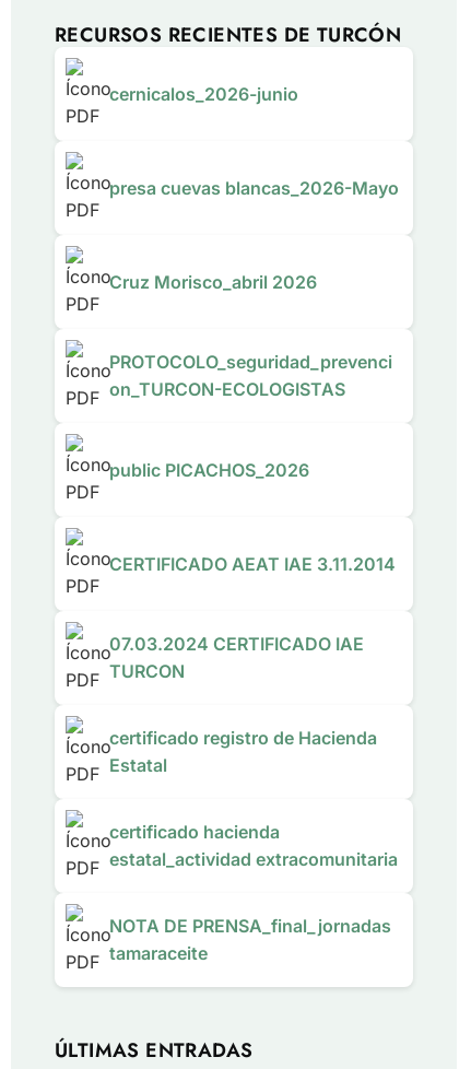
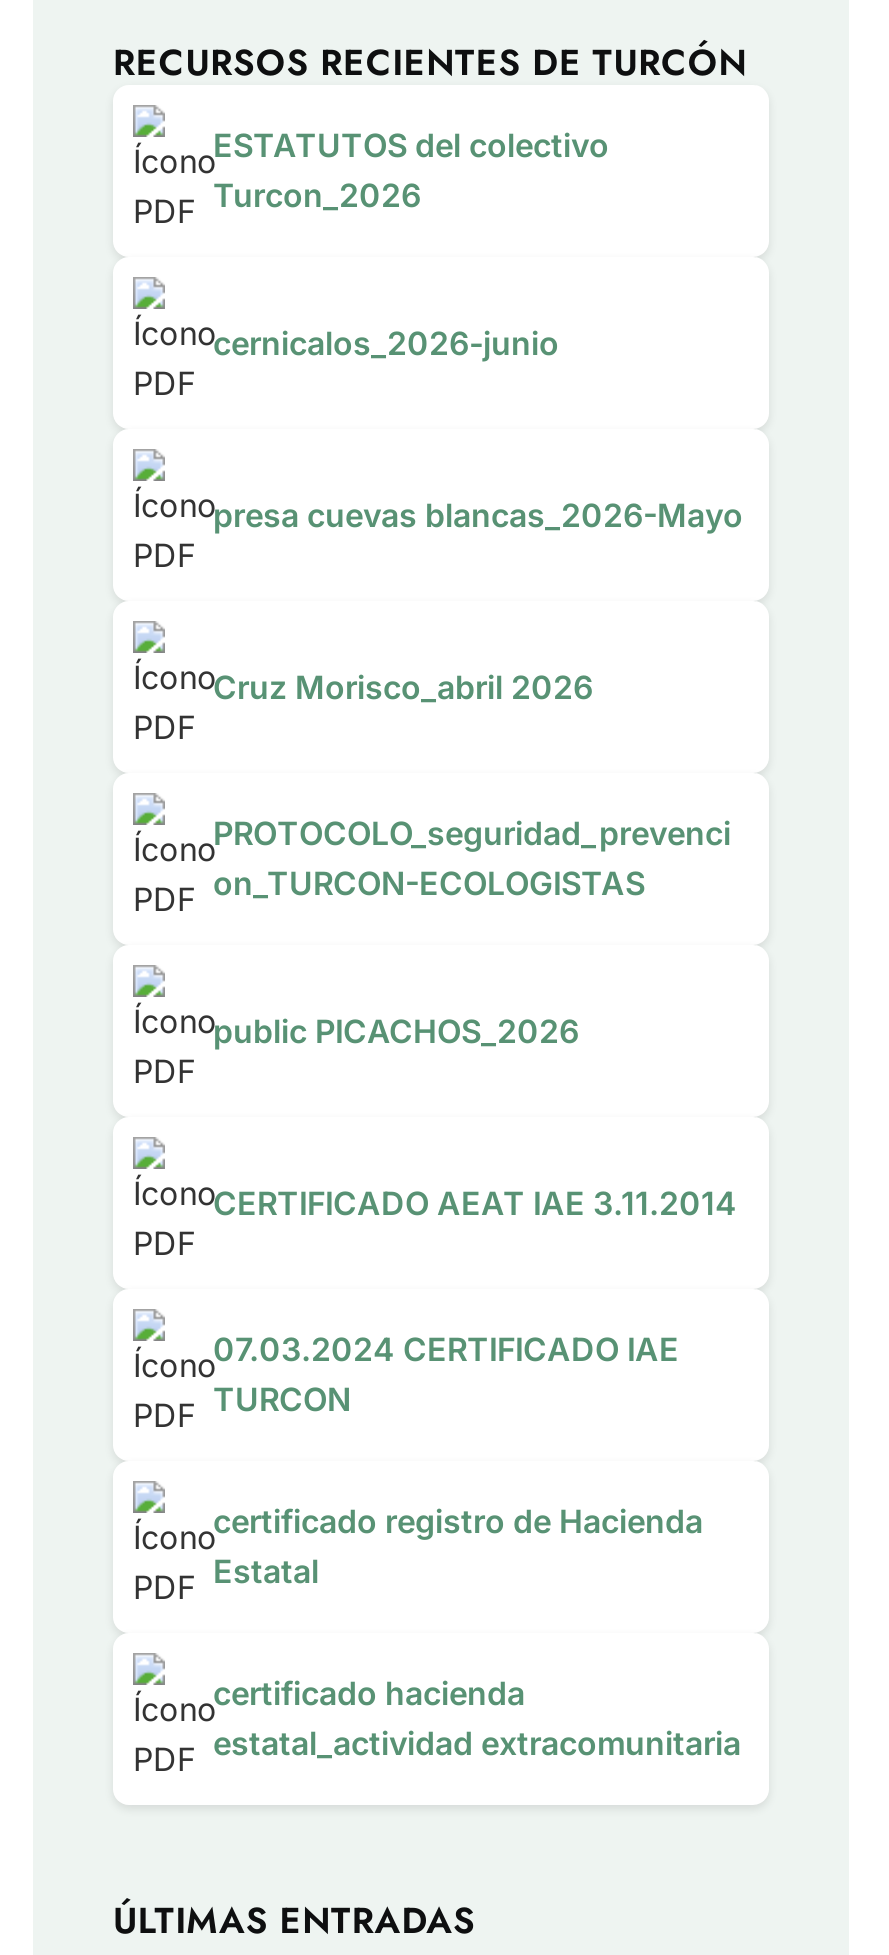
none -> [213,125,609,215] ESTATUTOS del colectivo | Turcon_2026
moved [109,83,399,870] -> [213,322,743,1763]: cernicalos_2026-junio | presa cuevas blancas_2026-Mayo | Cruz Morisco_abril 2026 | ... | certificado hacienda | estatal_actividad extracomunitaria
[109,915,391,964] NOTA DE PRENSA_final_jornadas | tamaraceite -> none

